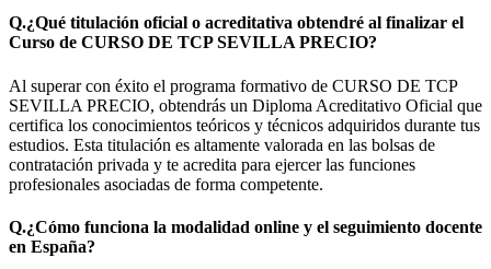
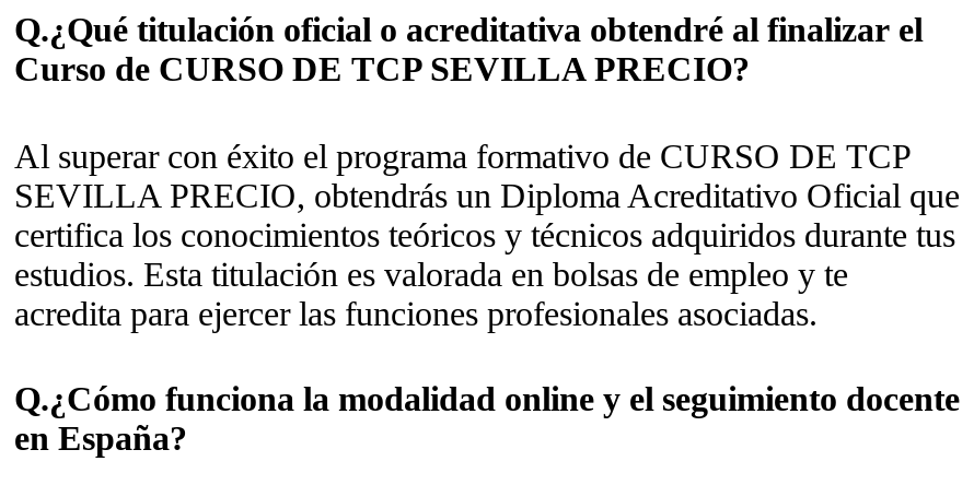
[9,135,435,193] estudios. Esta titulación es altamente valorada en las bolsas de | contratación privada y te acredita para ejercer las funciones | profesionales asociadas de forma competente. -> [14,255,848,331] estudios. Esta titulación es valorada en bolsas de empleo y te | acredita para ejercer las funciones profesionales asociadas.

